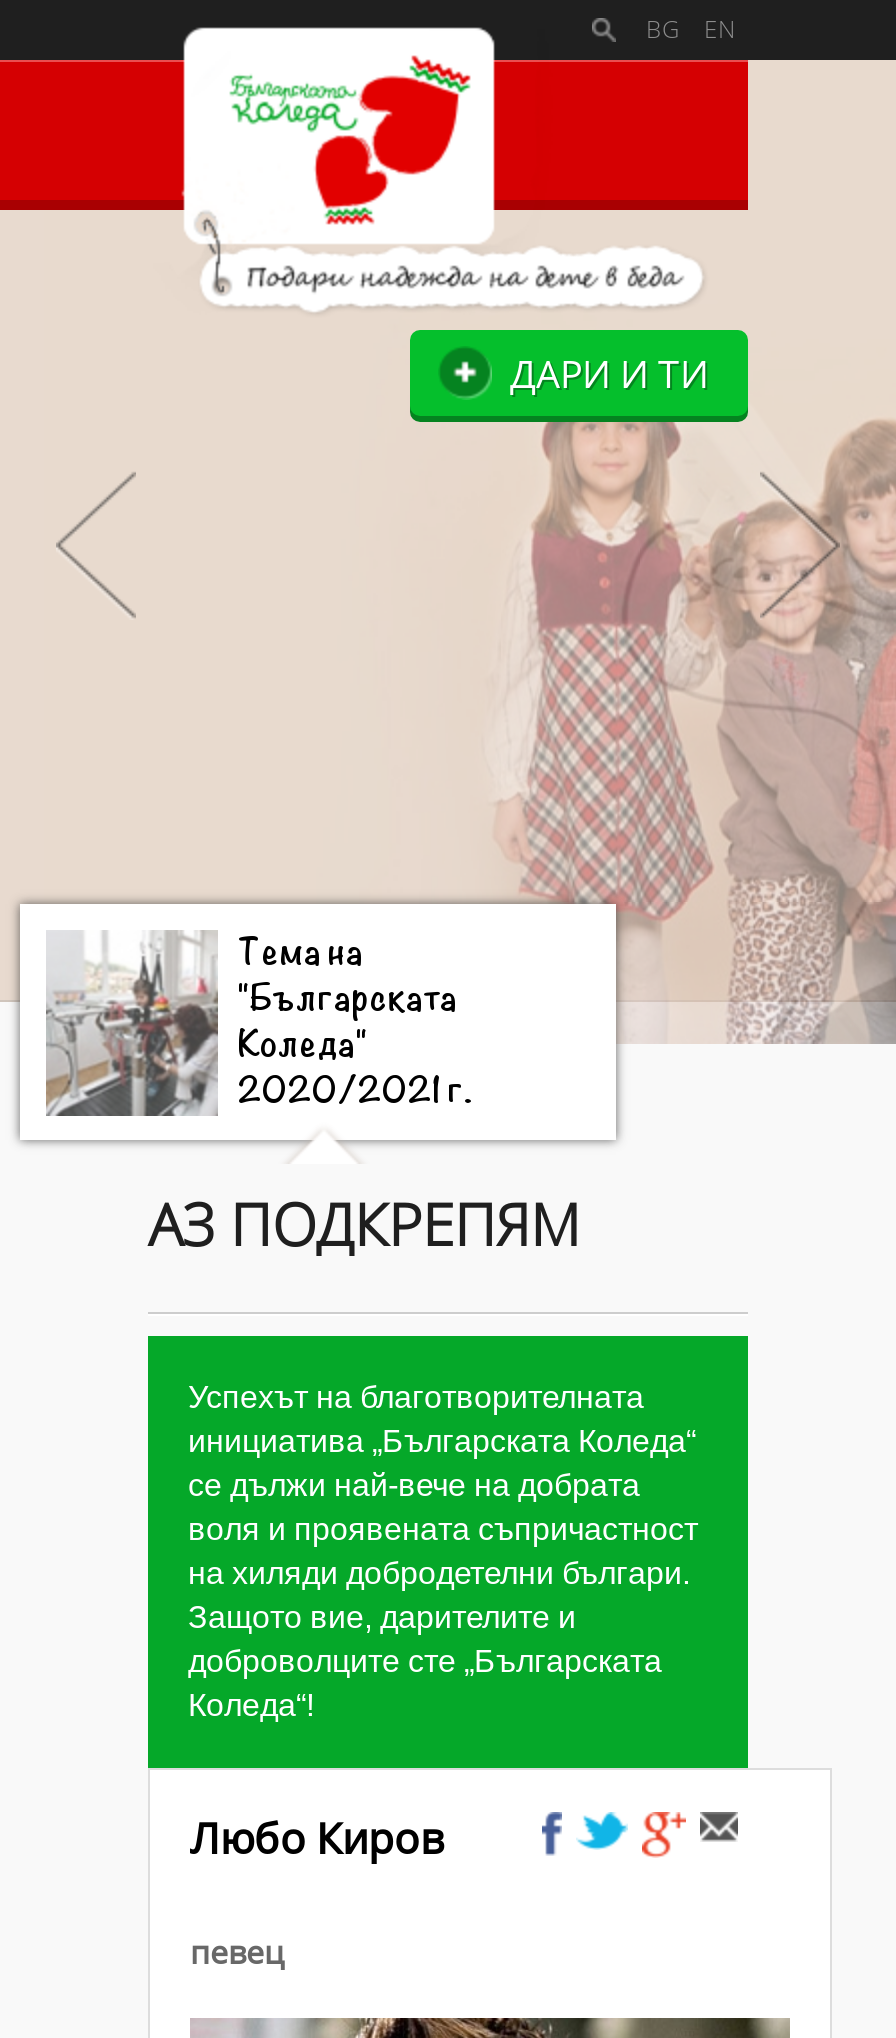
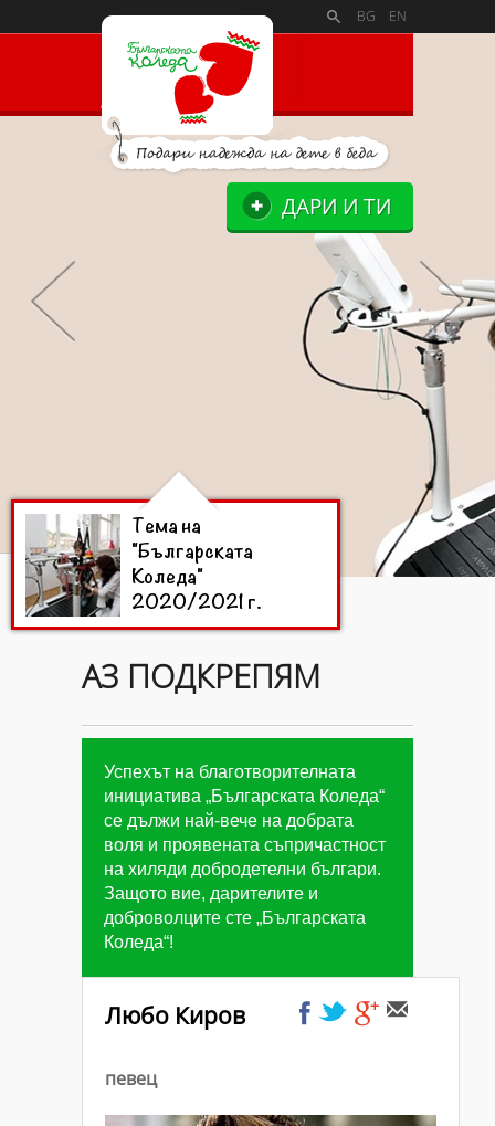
[20,420,890,1144] [image] -> [10,232,492,633] [image]

